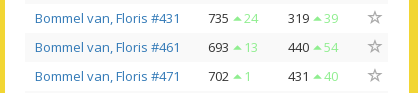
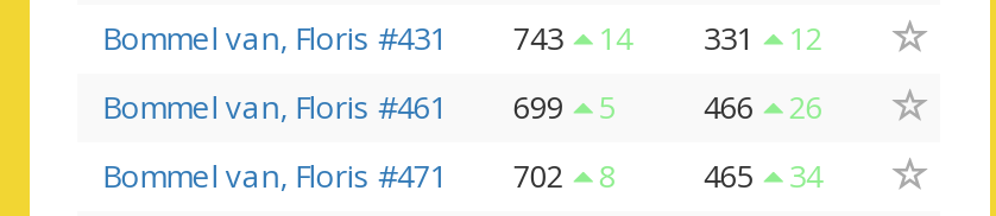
[208,9,229,27] 735 -> [513,17,563,59] 743
[241,9,258,27] 24 -> [592,17,632,59] 14
[288,9,309,27] 319 -> [703,17,753,59] 331
[321,9,338,27] 39 -> [782,17,822,59] 12
[208,38,229,56] 693 -> [513,85,563,128] 699
[241,38,258,56] 13 -> [592,85,615,128] 5
[288,38,309,56] 440 -> [703,85,753,128] 466
[321,38,338,56] 54 -> [782,85,822,128] 26
[35,67,251,85] Bommel van, Floris #471 702 1 -> [102,154,615,197] Bommel van, Floris #471 702 8
[288,67,309,85] 431 -> [703,154,753,197] 465
[321,67,338,85] 40 -> [782,154,822,197] 34

